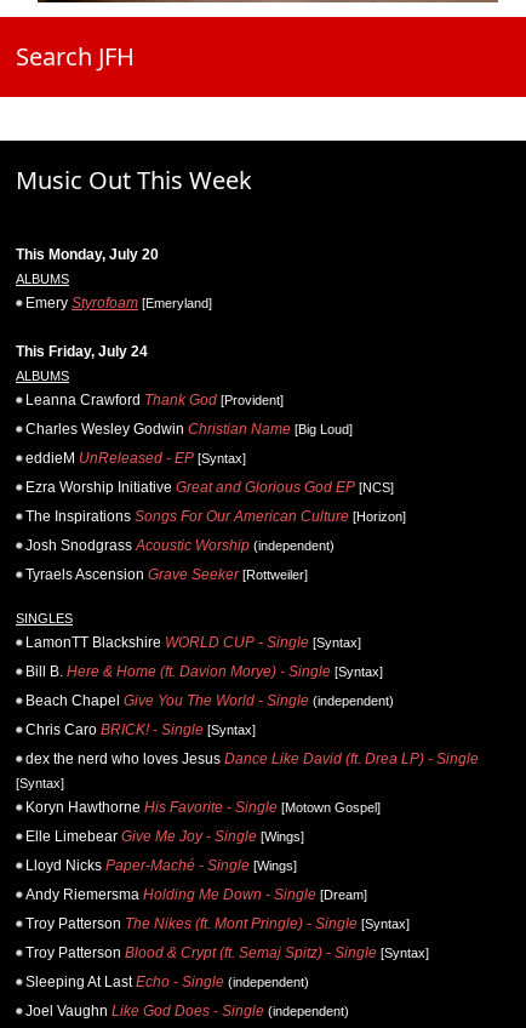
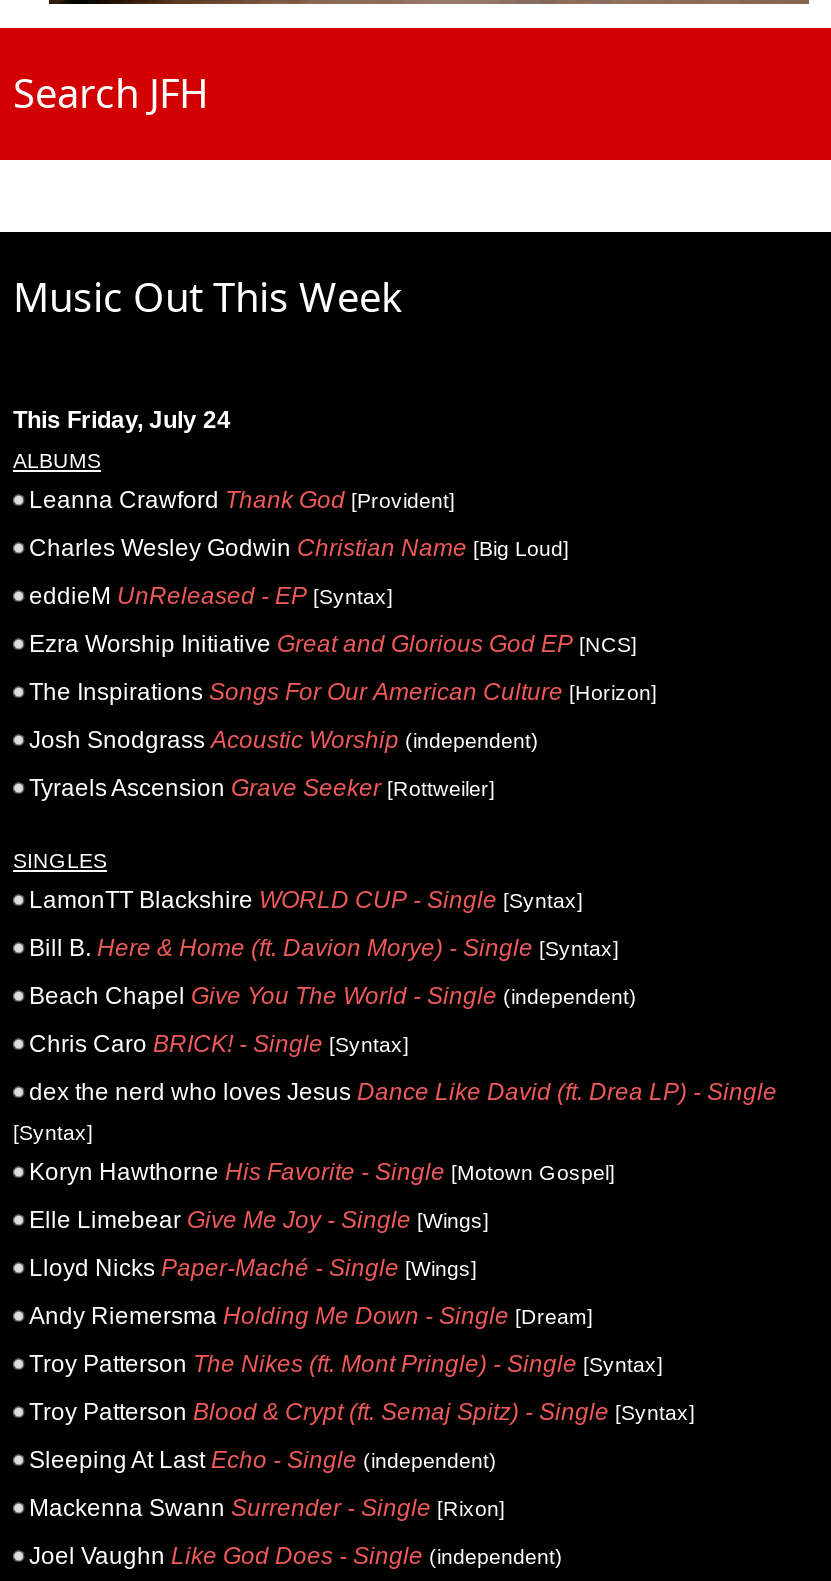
[16,246,212,312] This Monday, July 20 | ALBUMS | Emery Styrofoam [Emeryland] -> none
moved [16,343,479,991] -> [13,406,777,1474]: This Friday, July 24 | ALBUMS | Leanna Crawford Thank God [Provident] | ... | Troy Patterson Blood & Crypt (ft. Semaj Spitz) - Single [Syntax] | Sleeping At Last Echo - Single (independent)
none -> [29,1494,505,1522] Mackenna Swann Surrender - Single [Rixon]

